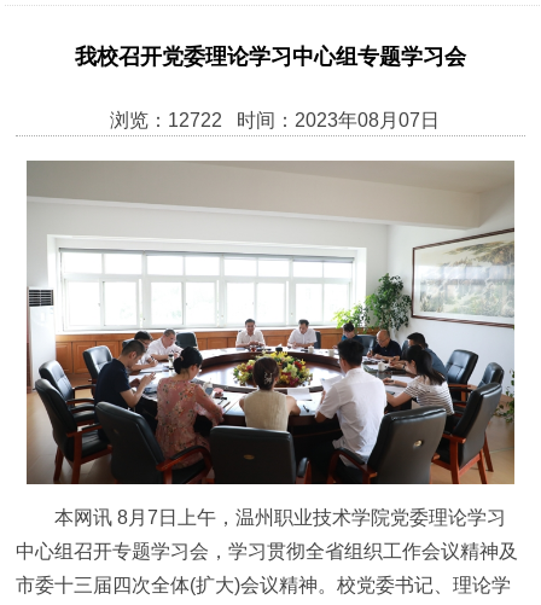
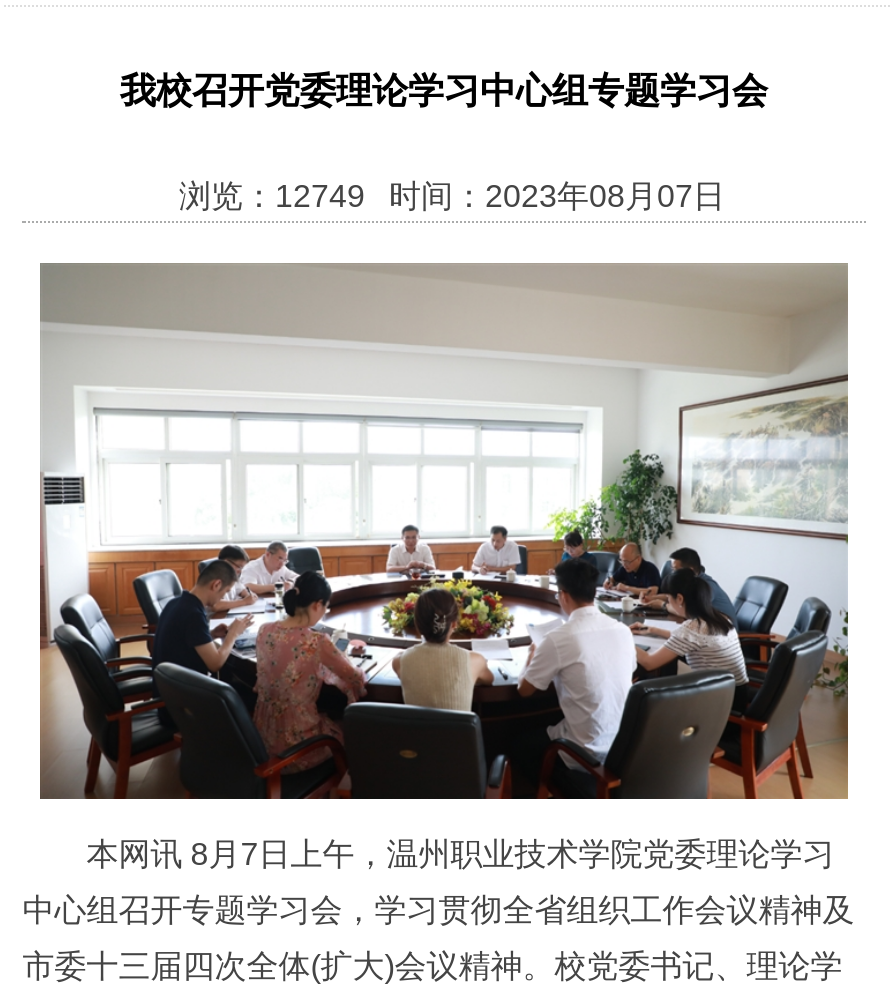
[101,110,440,130] 浏览：12722 时间：2023年08月07日 -> [163,179,725,213] 浏览：12749 时间：2023年08月07日

